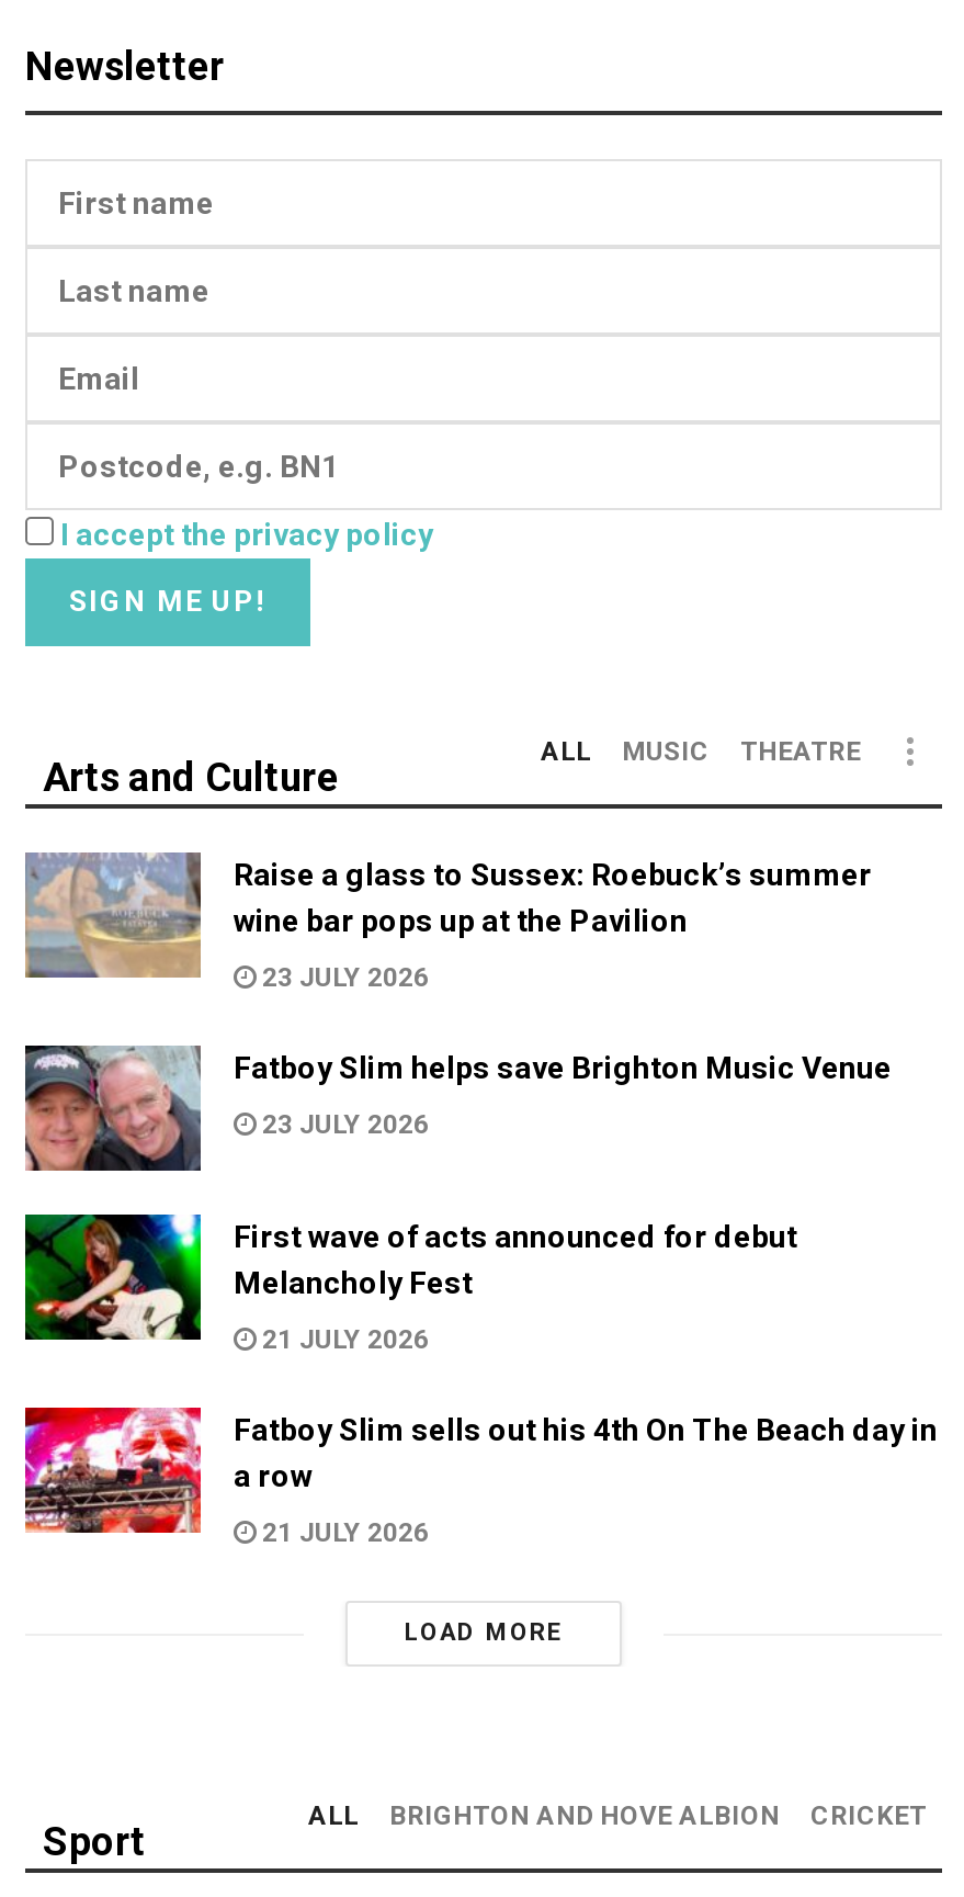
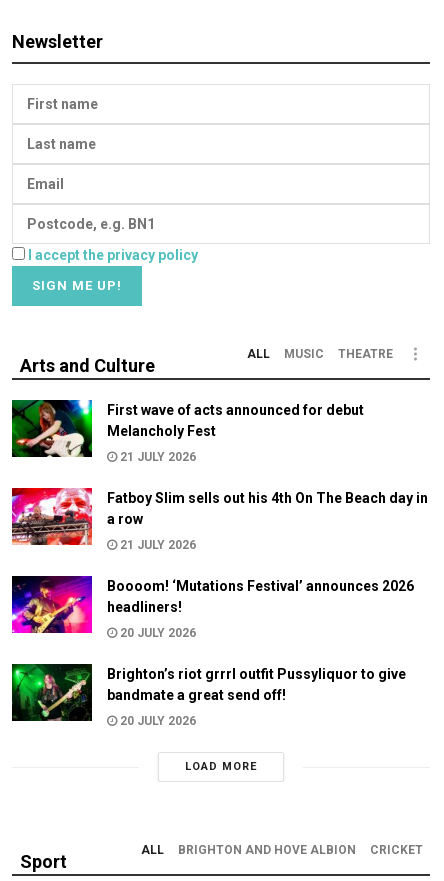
[25,850,892,1140] [image] | Raise a glass to Sussex: Roebuck’s summer | wine bar pops up at the Pavilion | 23 JULY 2026 | Fatboy Slim helps save Brighton Music Venue | 23 JULY 2026 -> none
[23,1043,203,1171] [image] -> none
moved [21,1210,938,1549] -> [10,398,428,552]: [image] | First wave of acts announced for debut | Melancholy Fest | 21 JULY 2026 | Fatboy Slim sells out his 4th On The Beach day in | a row | 21 JULY 2026
none -> [11,575,414,728] [image] | Boooom! ‘Mutations Festival’ announces 2026 | headliners! | 20 JULY 2026 | Brighton’s riot grrrl outfit Pussyliquor to give | bandmate a great send off! | 20 JULY 2026
none -> [11,663,93,722] [image]

